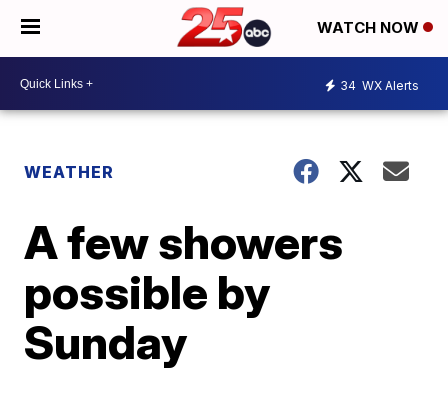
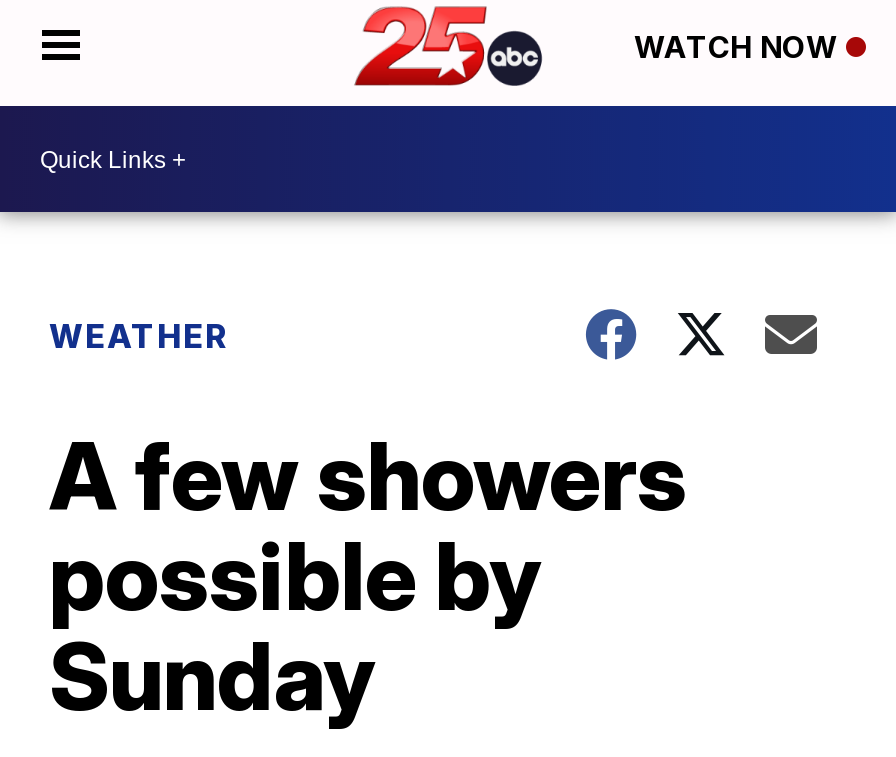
[340,77,419,92] 34 WX Alerts -> none

